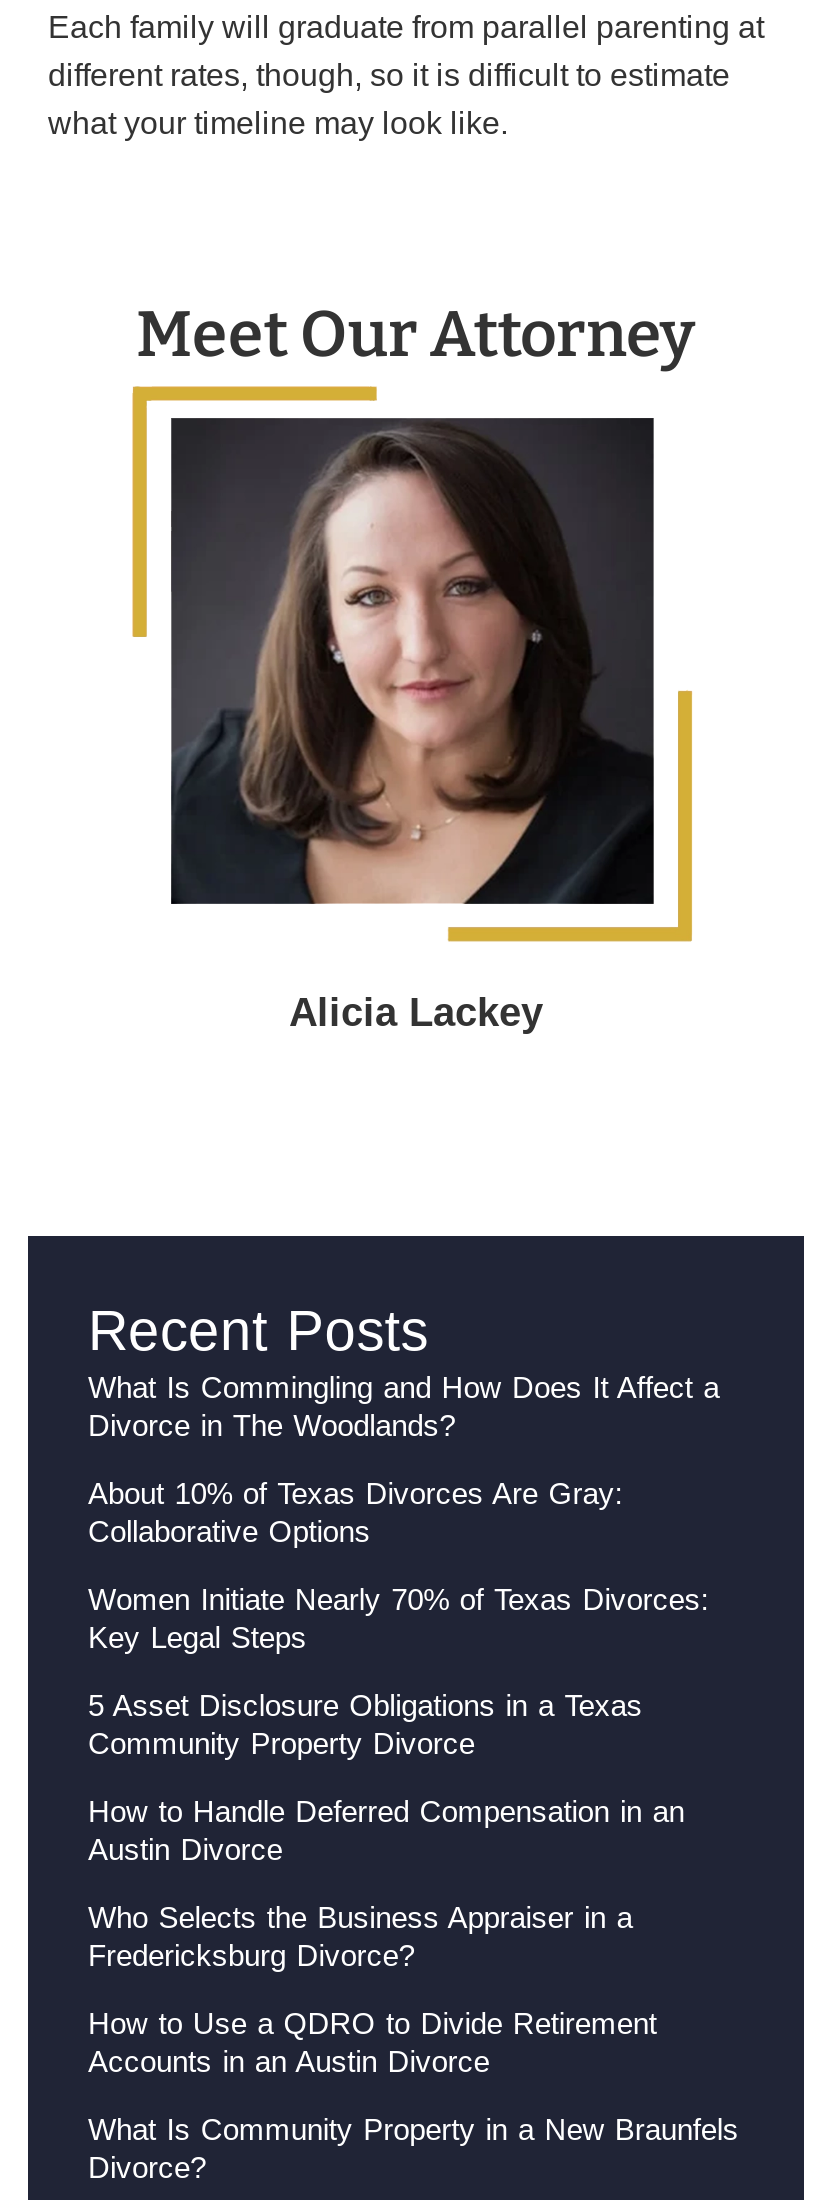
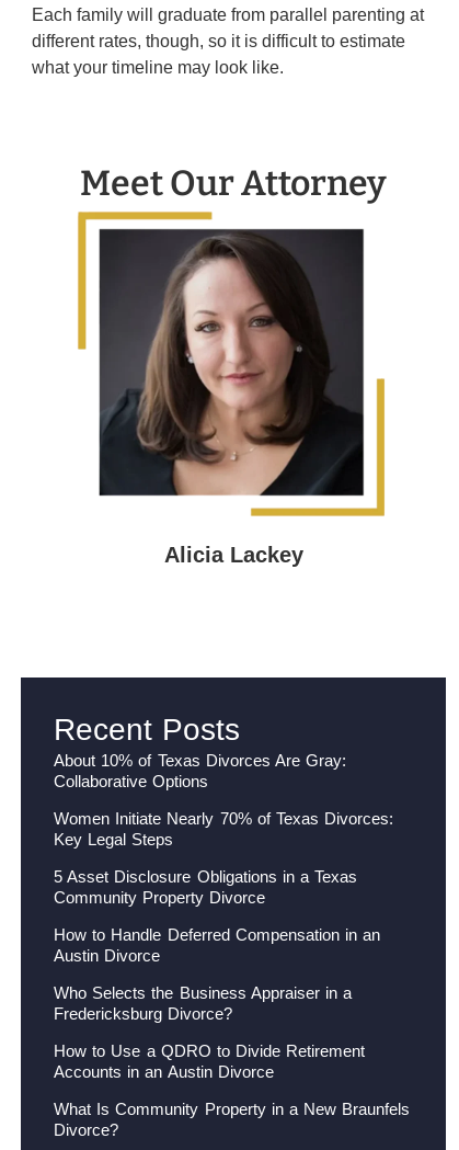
[88,1370,719,1442] What Is Commingling and How Does It Affect a | Divorce in The Woodlands? -> none

